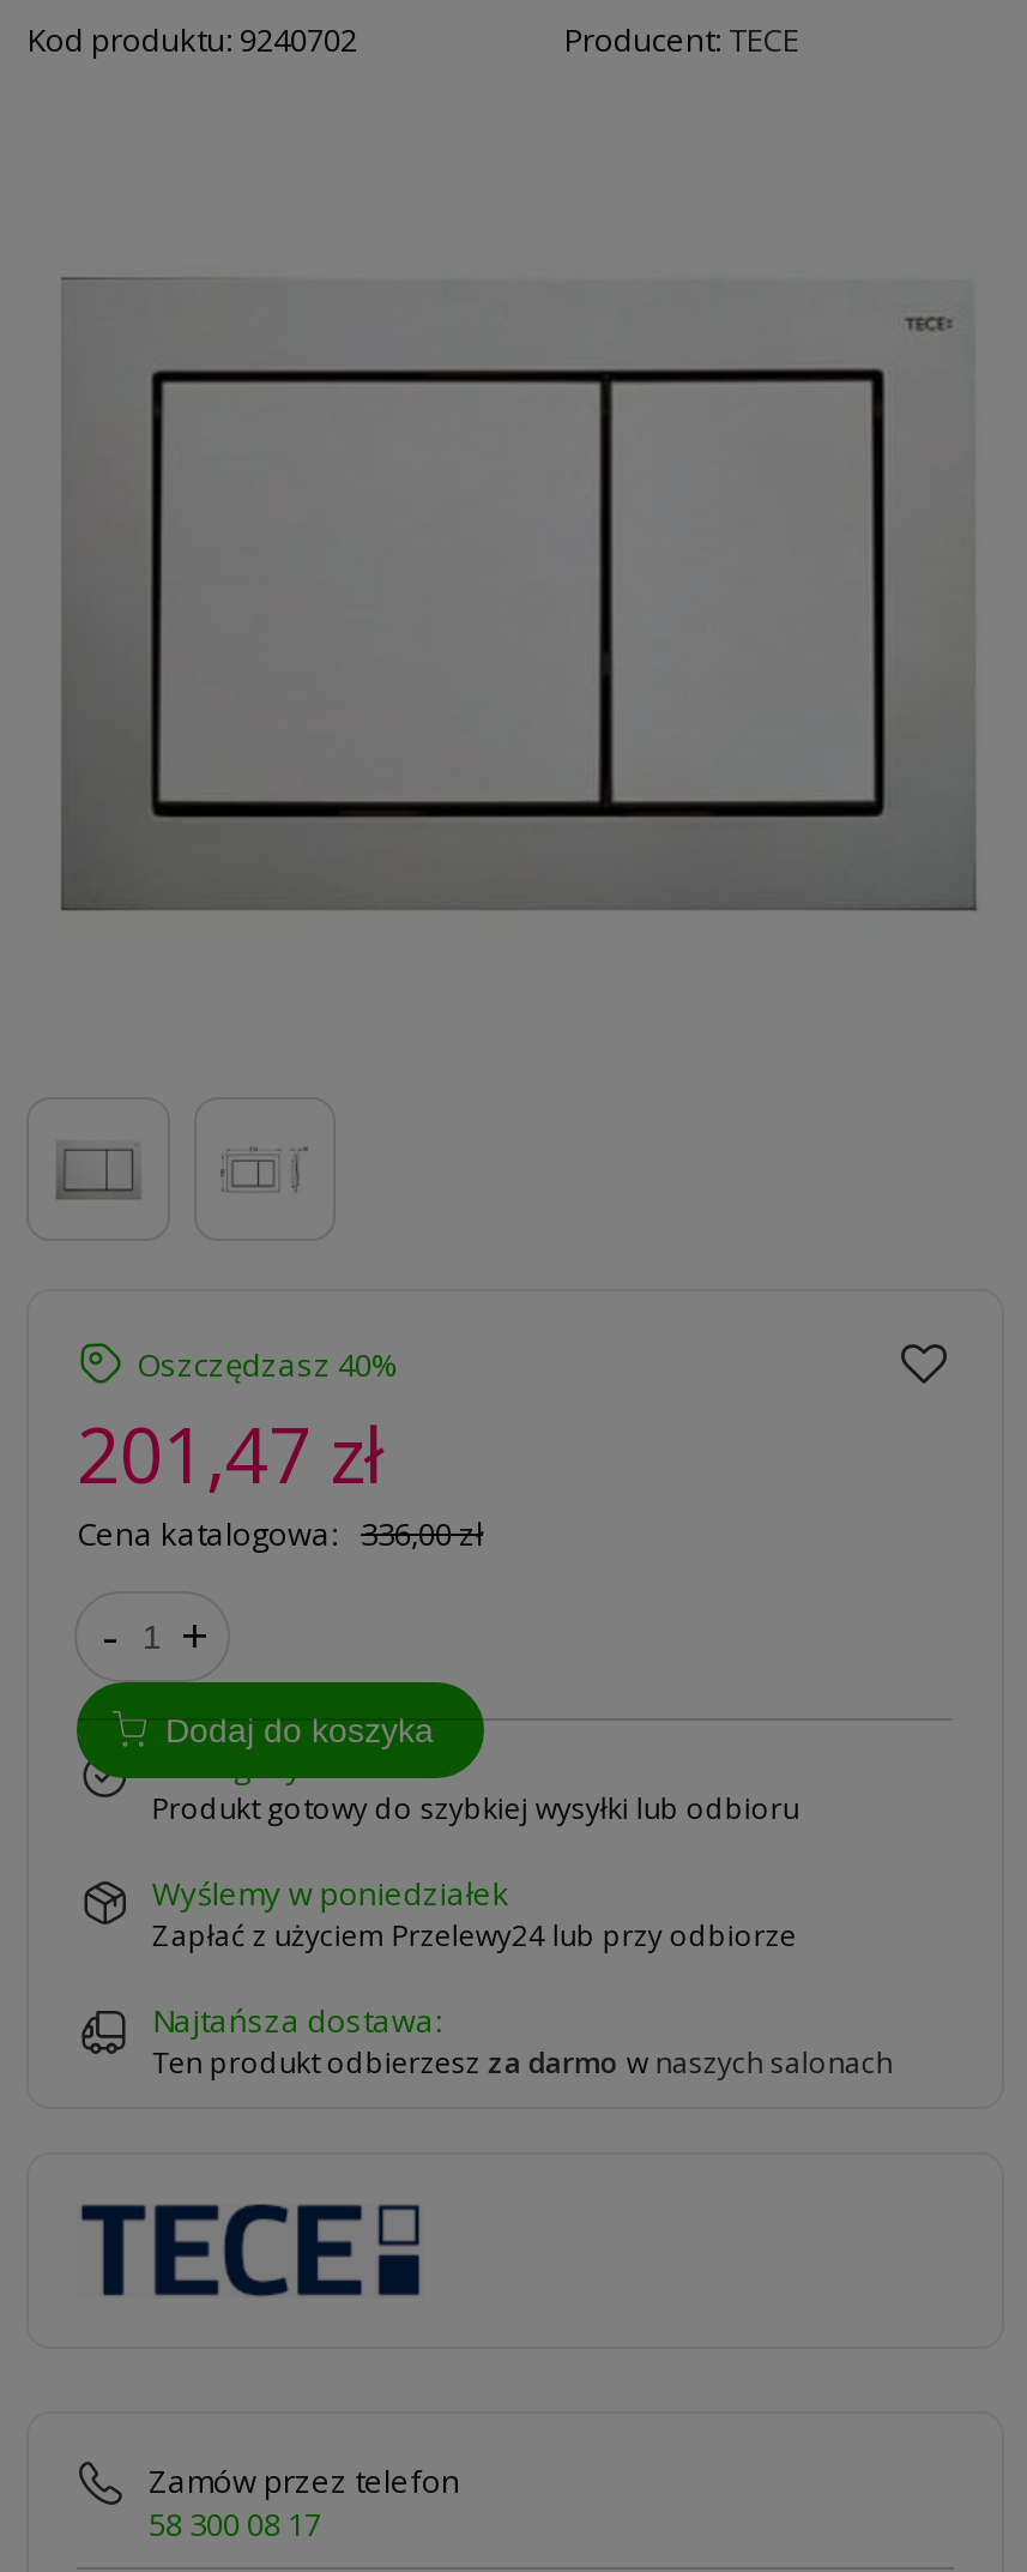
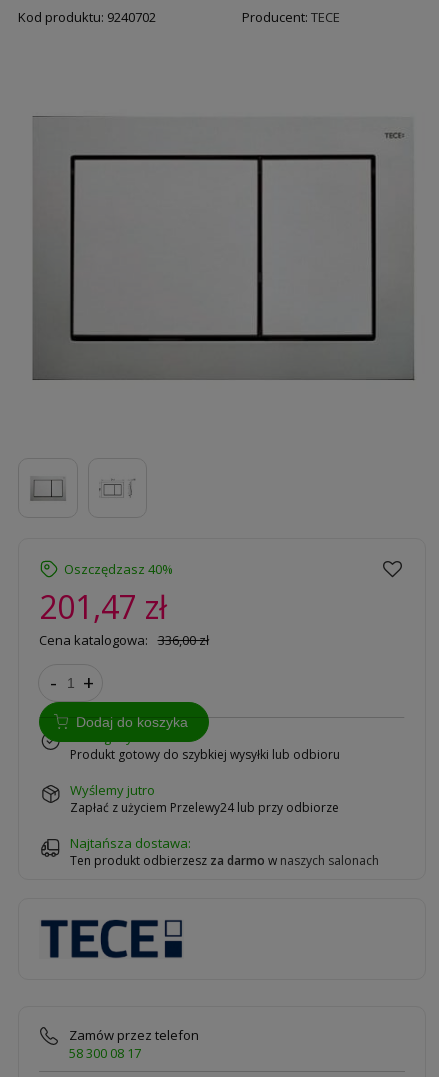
[181,1872,509,1915] wyślemy w poniedziałek -> [82,781,155,799] wyślemy jutro

